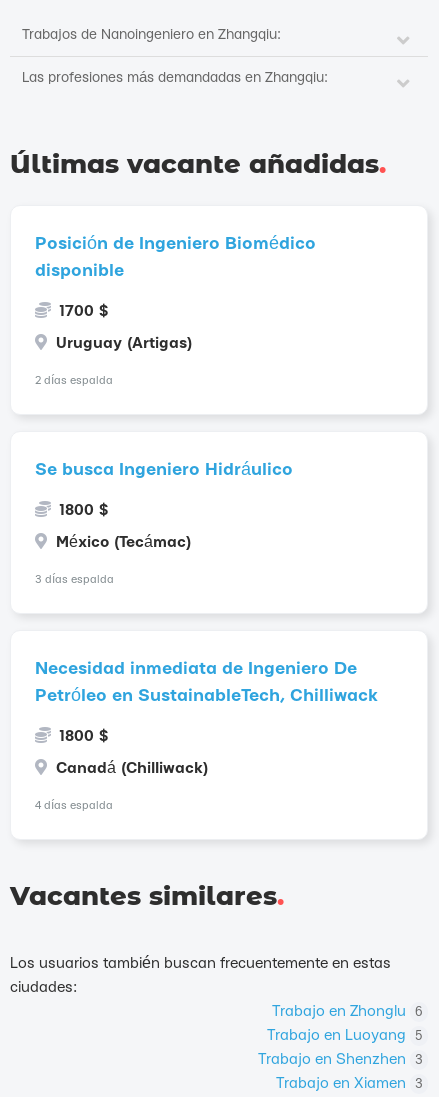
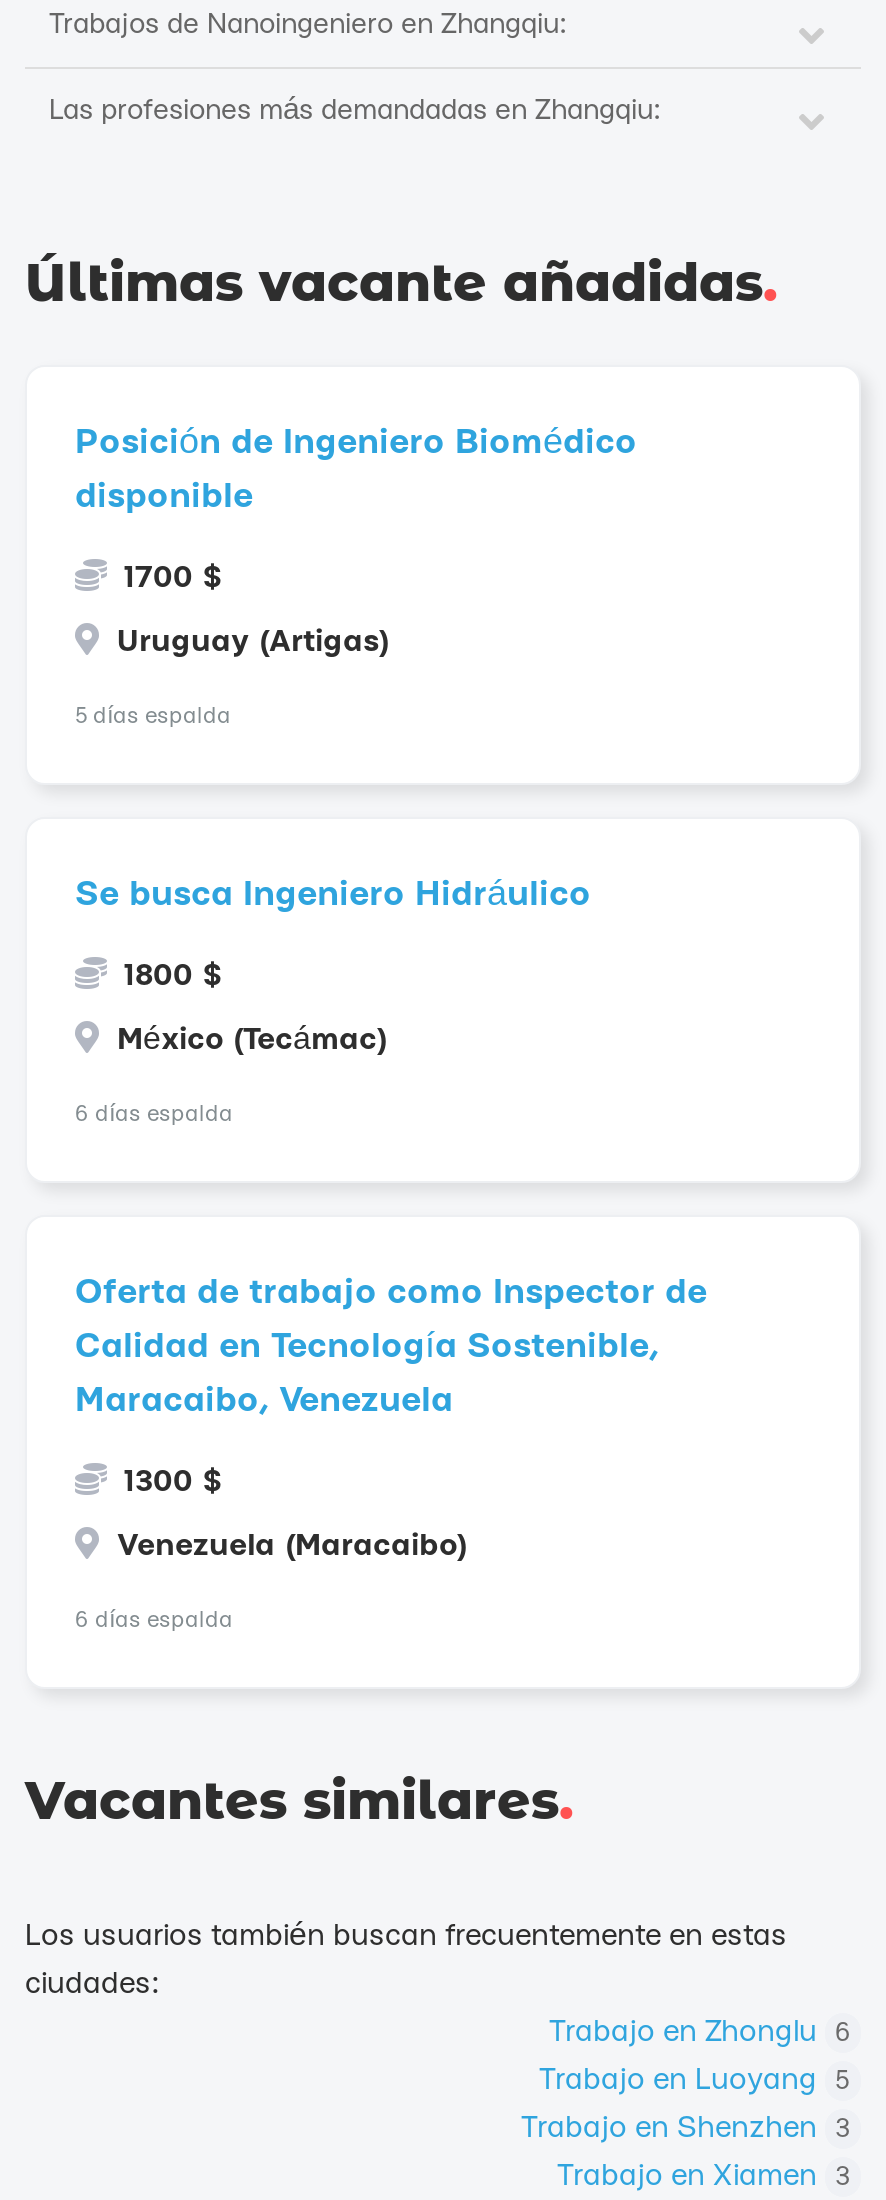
[35,375,113,386] 2 días espalda -> [75,705,231,727] 5 días espalda
[35,574,114,585] 3 días espalda -> [75,1103,233,1125] 6 días espalda
[35,660,378,811] Necesidad inmediata de Ingeniero De | Petróleo en SustainableTech, Chilliwack | 1800 $ | Canadá (Chilliwack) | 4 días espalda -> [75,1275,707,1631] Oferta de trabajo como Inspector de | Calidad en Tecnología Sostenible, | Maracaibo, Venezuela | 1300 $ | Venezuela (Maracaibo) | 6 días espalda

